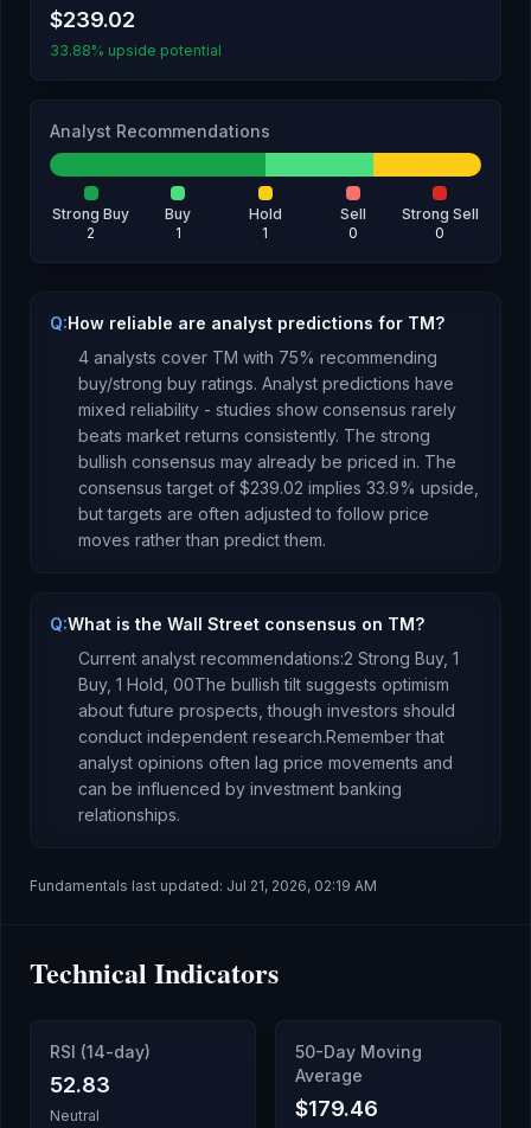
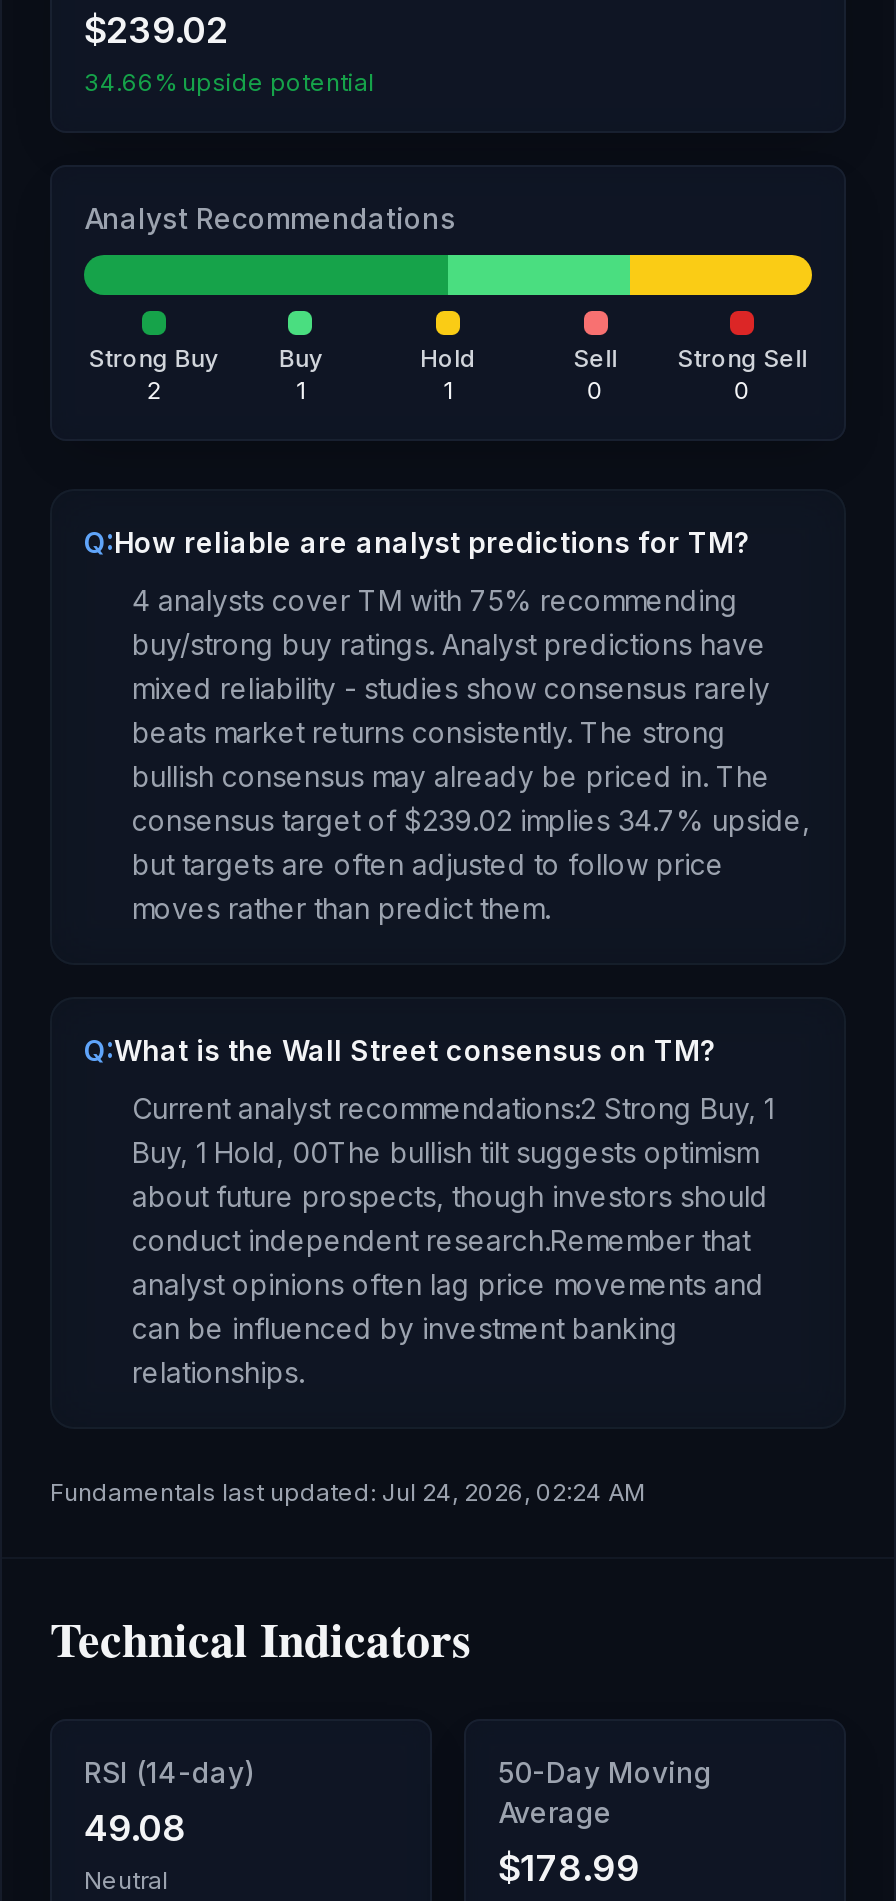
[50,41,222,59] 33.88% upside potential -> [84,67,374,97] 34.66% upside potential
[78,478,479,498] consensus target of $239.02 implies 33.9% upside, -> [132,803,810,837] consensus target of $239.02 implies 34.7% upside,
[30,877,377,895] Fundamentals last updated: Jul 21, 2026, 02:19 AM -> [50,1477,646,1507] Fundamentals last updated: Jul 24, 2026, 02:24 AM
[50,1072,110,1097] 52.83 -> [84,1807,186,1849] 49.08
[295,1096,378,1121] $179.46 -> [498,1847,640,1889] $178.99

